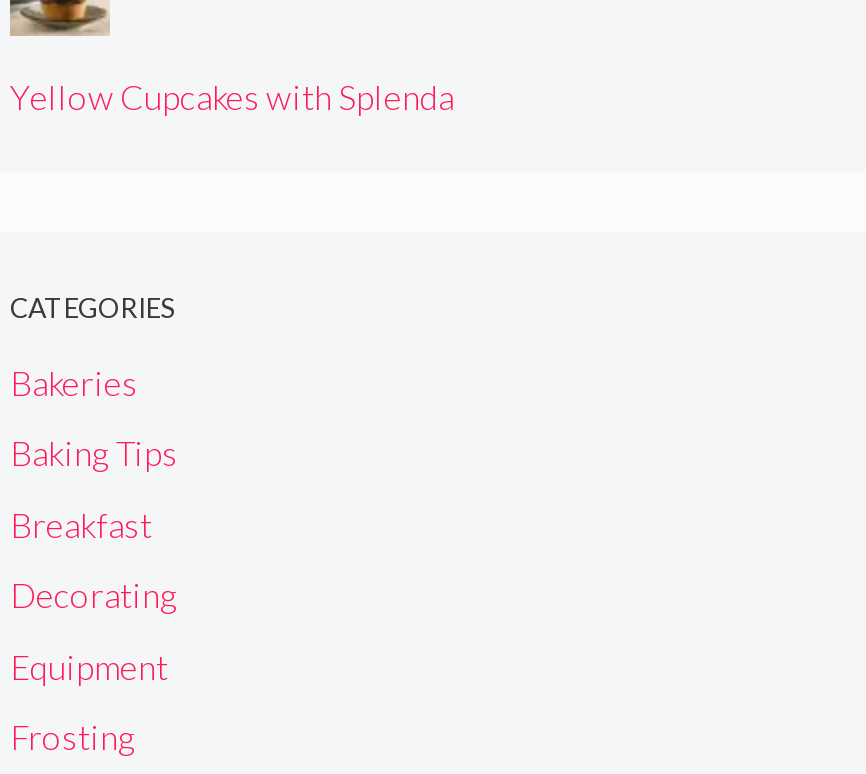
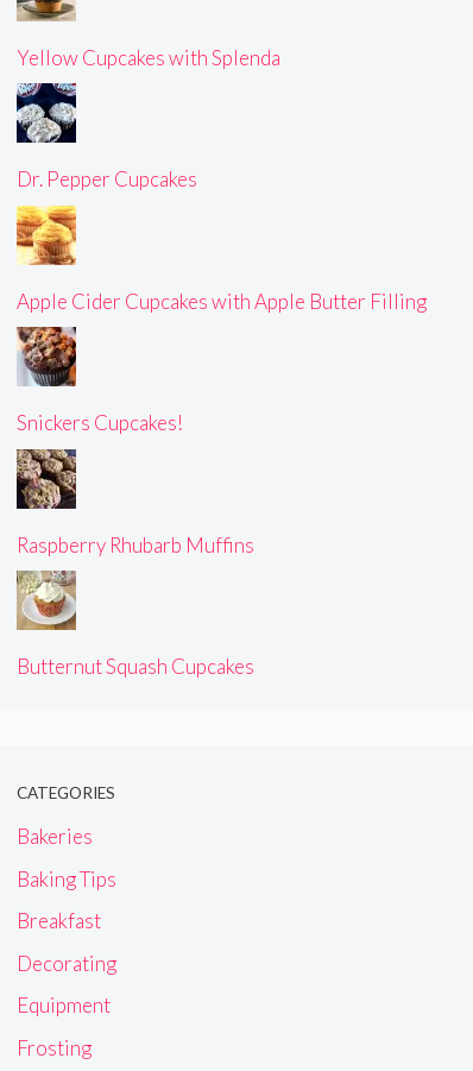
none -> [15,82,197,192] [image] | Dr. Pepper Cupcakes
none -> [15,204,427,314] [image] | Apple Cider Cupcakes with Apple Butter Filling
none -> [15,326,183,436] [image] | Snickers Cupcakes!
none -> [15,448,254,557] [image] | Raspberry Rhubarb Muffins
none -> [15,569,254,679] [image] | Butternut Squash Cupcakes

